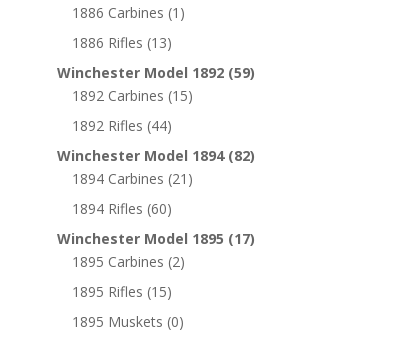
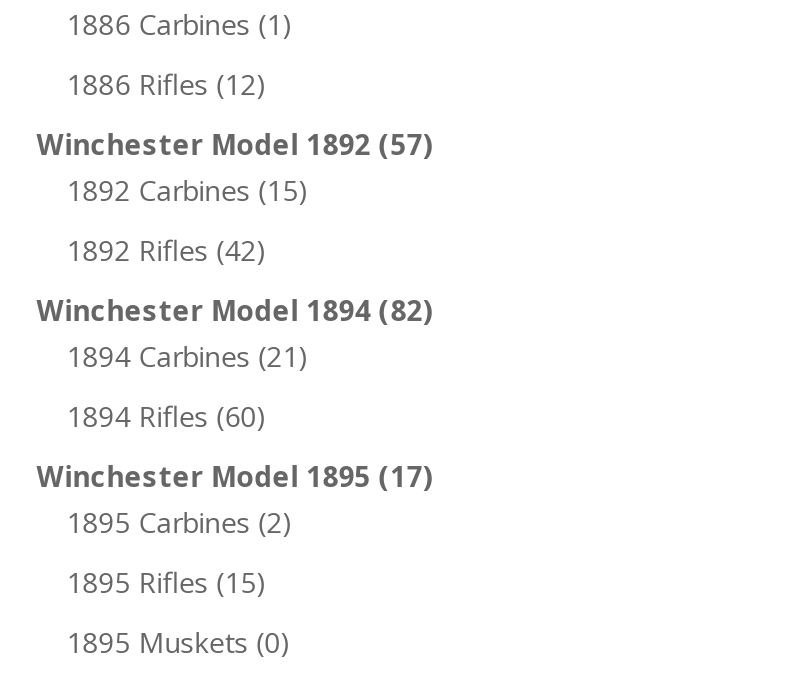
[72,33,172,52] 1886 Rifles (13) -> [67,65,267,103] 1886 Rifles (12)
[57,63,255,82] Winchester Model 1892 (59) -> [37,125,433,163] Winchester Model 1892 (57)
[72,116,172,135] 1892 Rifles (44) -> [67,231,267,269] 1892 Rifles (42)

